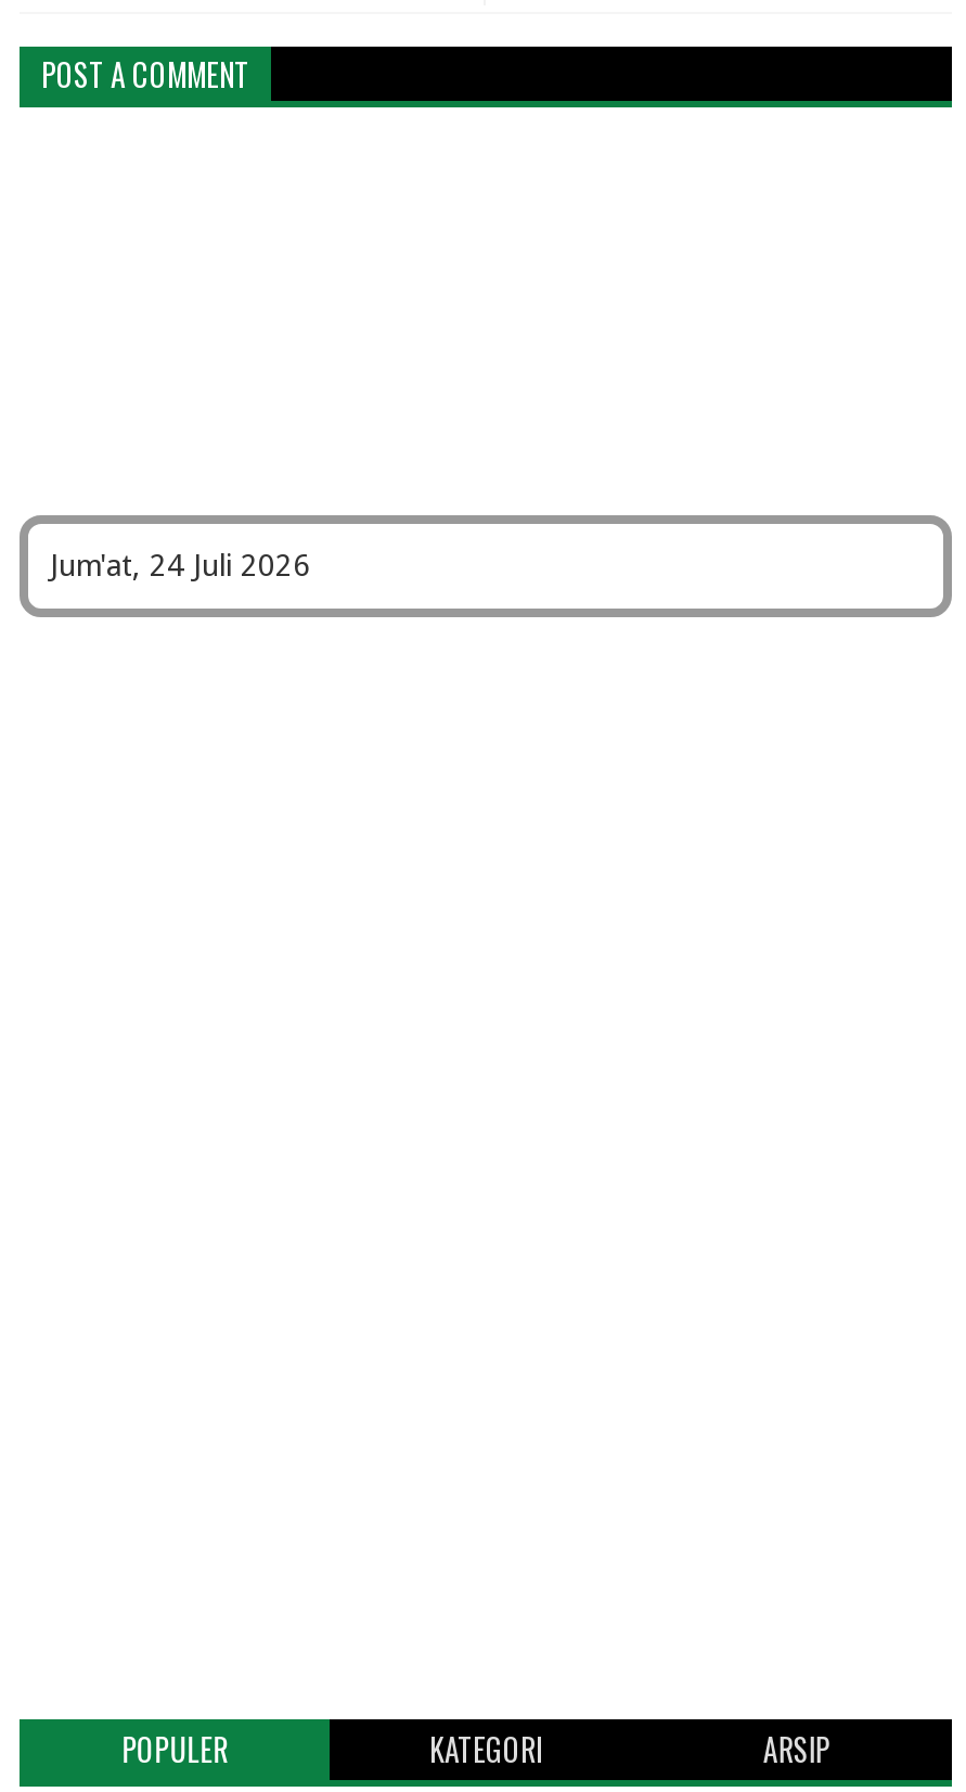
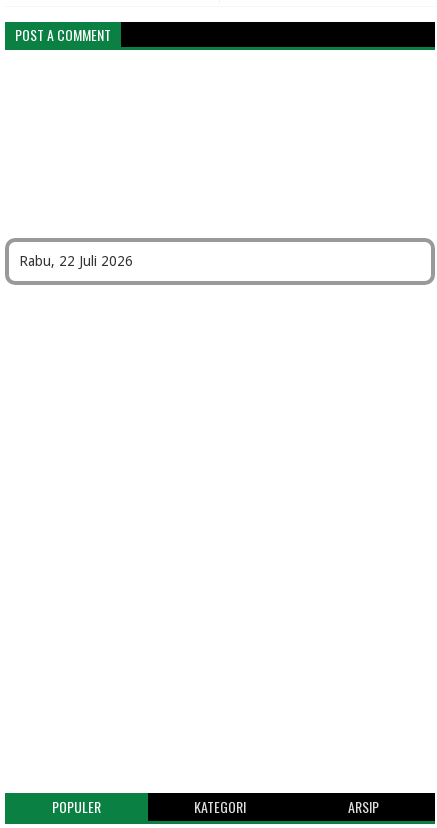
[50,547,310,581] Jum'at, 24 Juli 2026 -> [19,252,133,268] Rabu, 22 Juli 2026

